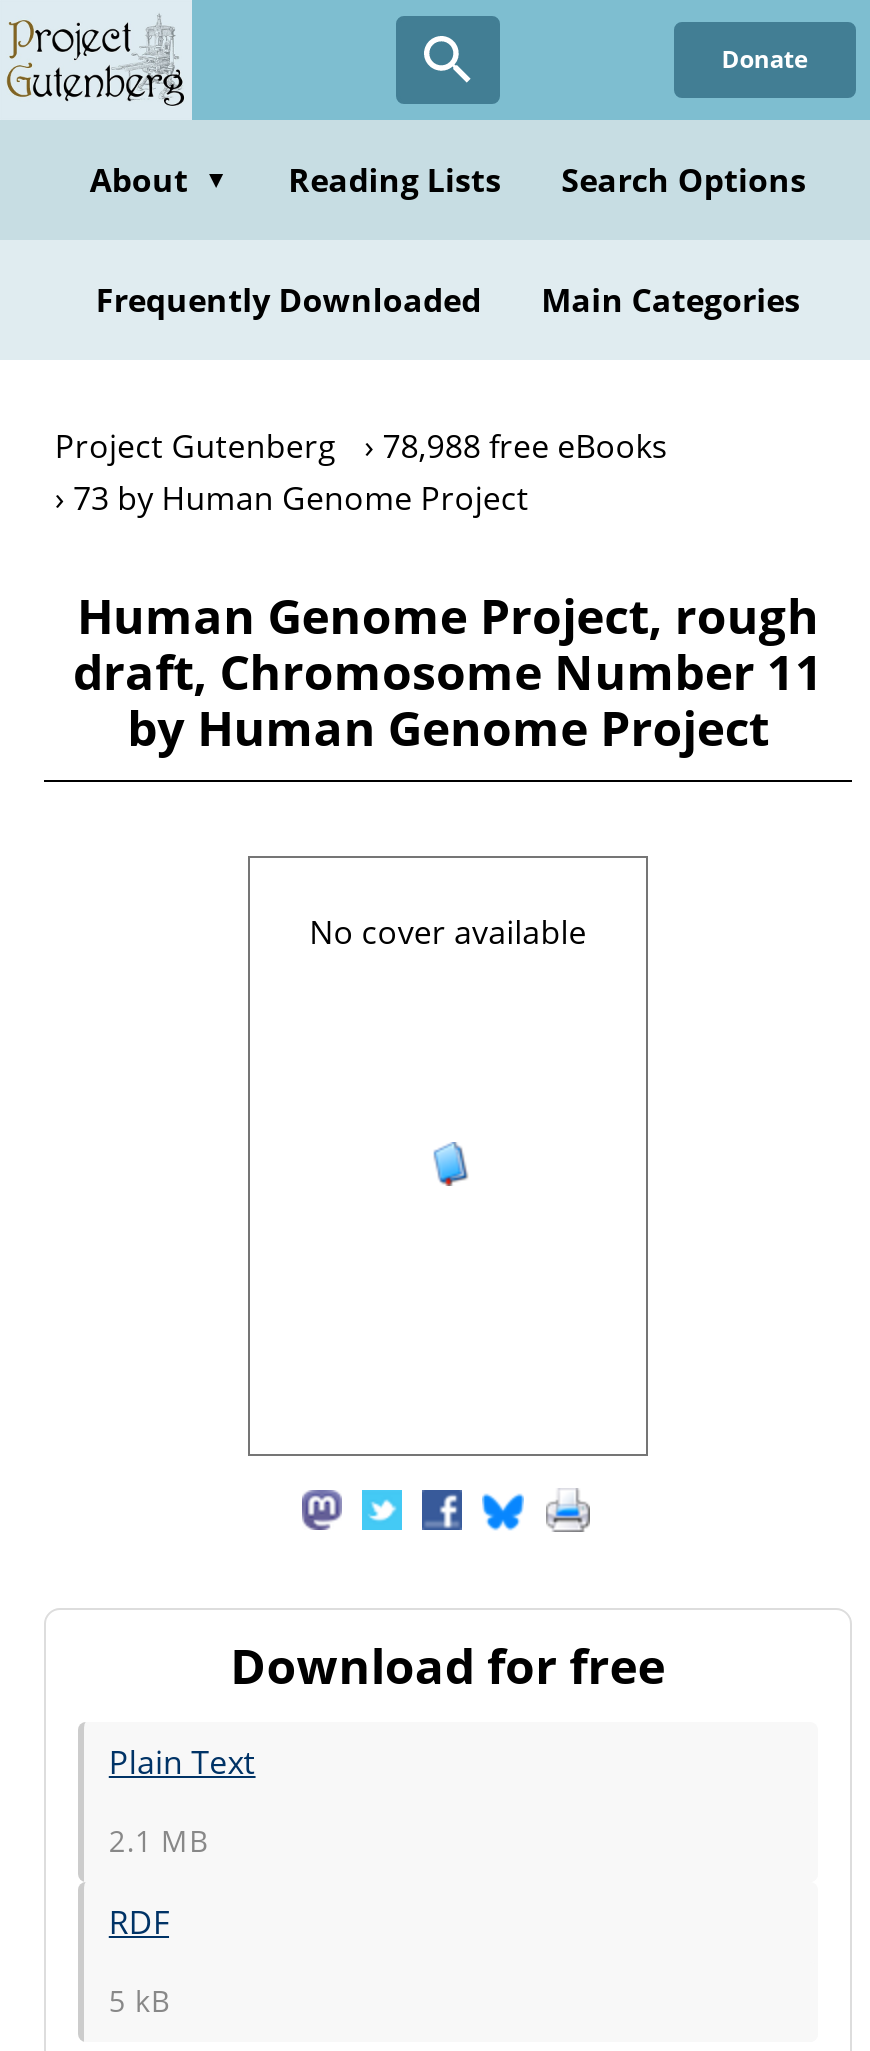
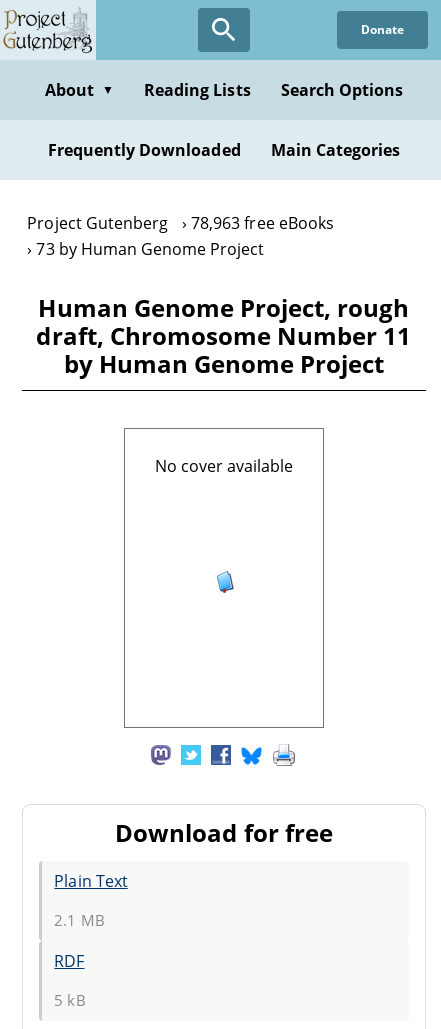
[55,424,668,468] Project Gutenberg 78,988 free eBooks -> [27,212,334,234] Project Gutenberg 78,963 free eBooks

